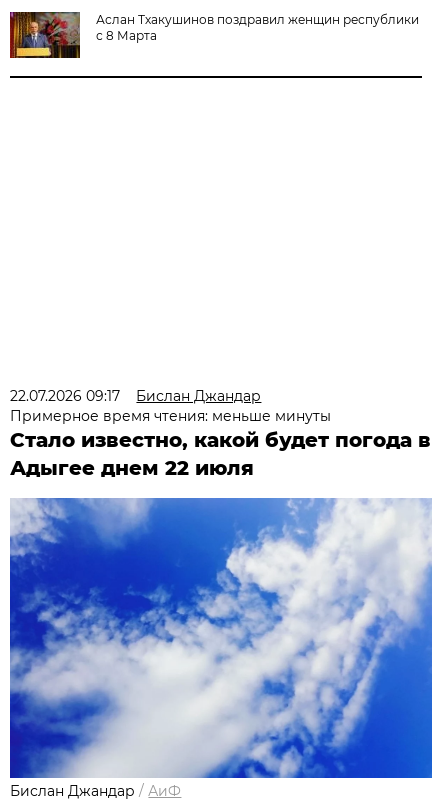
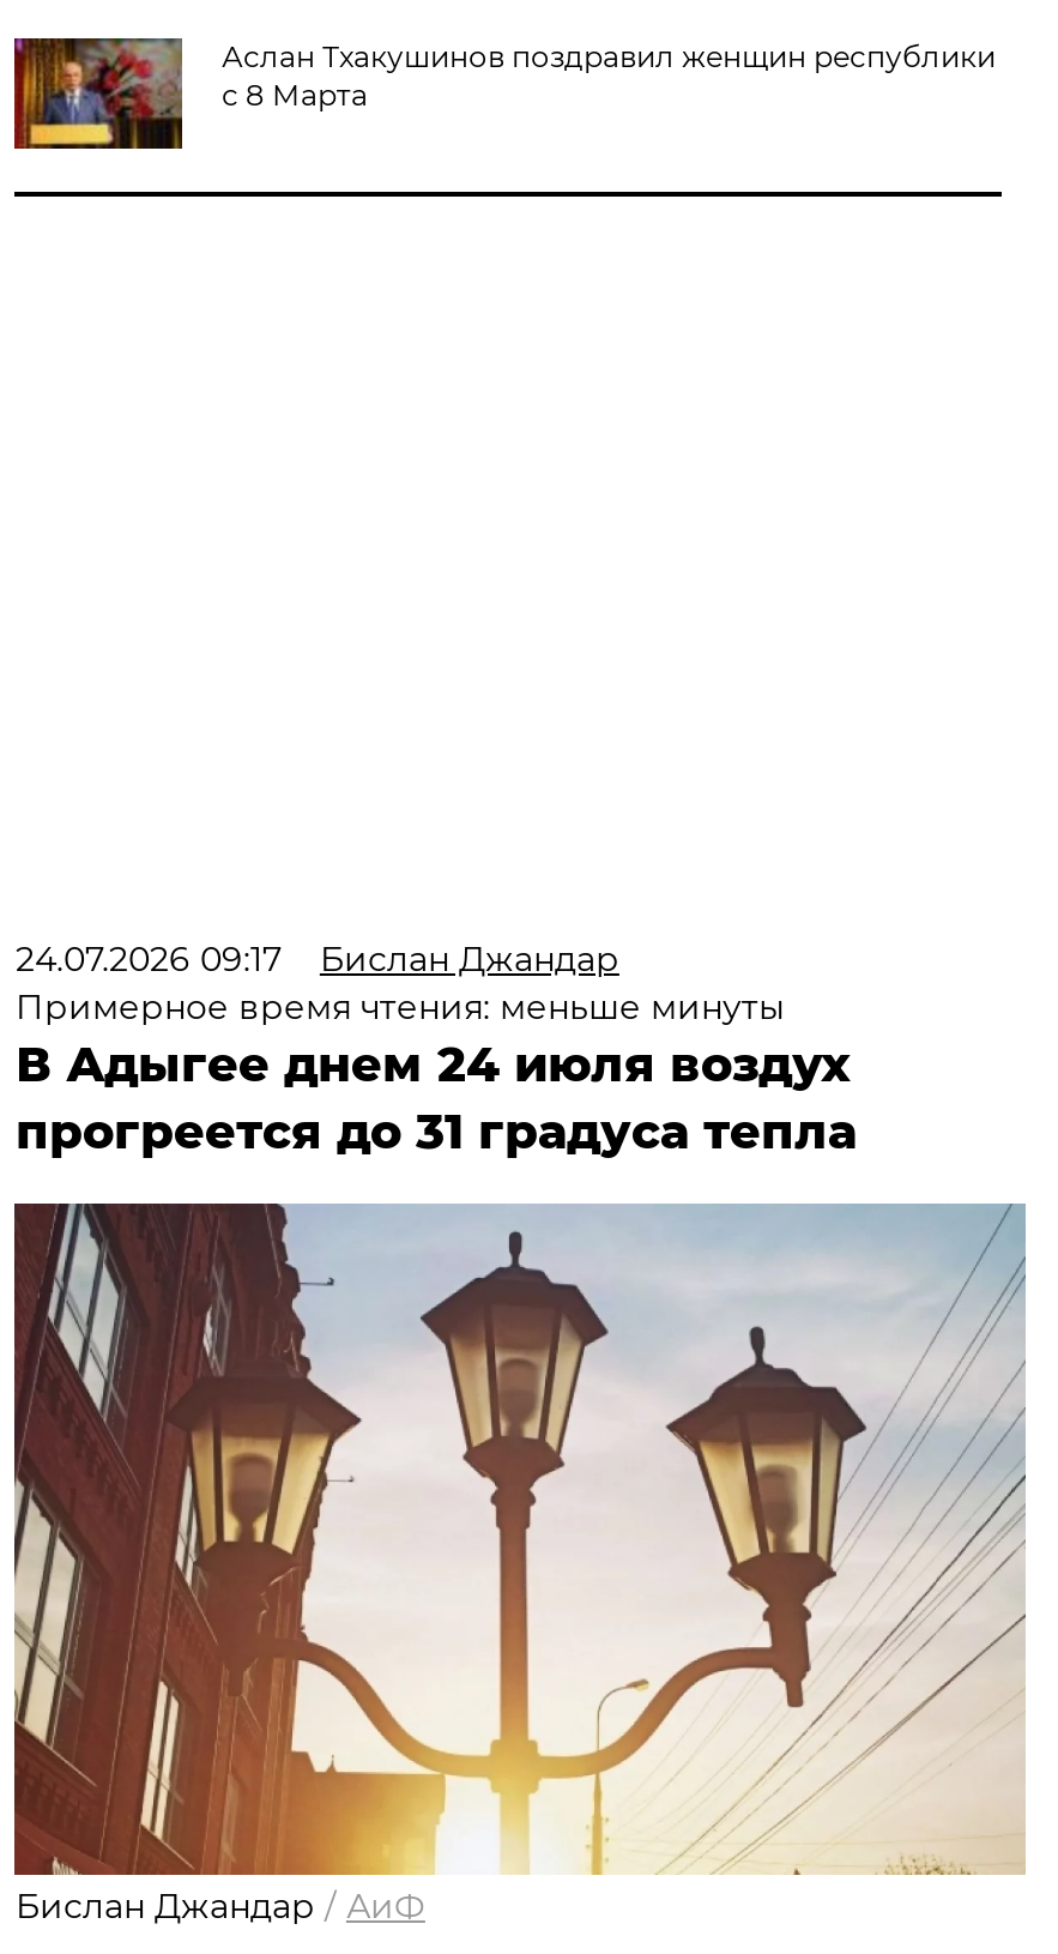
[10,387,261,405] 22.07.2026 09:17 Бислан Джандар -> [15,937,619,980] 24.07.2026 09:17 Бислан Джандар
[10,428,431,480] Стало известно, какой будет погода в | Адыгее днем 22 июля -> [15,1036,856,1160] В Адыгее днем 24 июля воздух | прогреется до 31 градуса тепла
[9,497,433,779] [image] -> [12,1201,1028,1877] [image]

